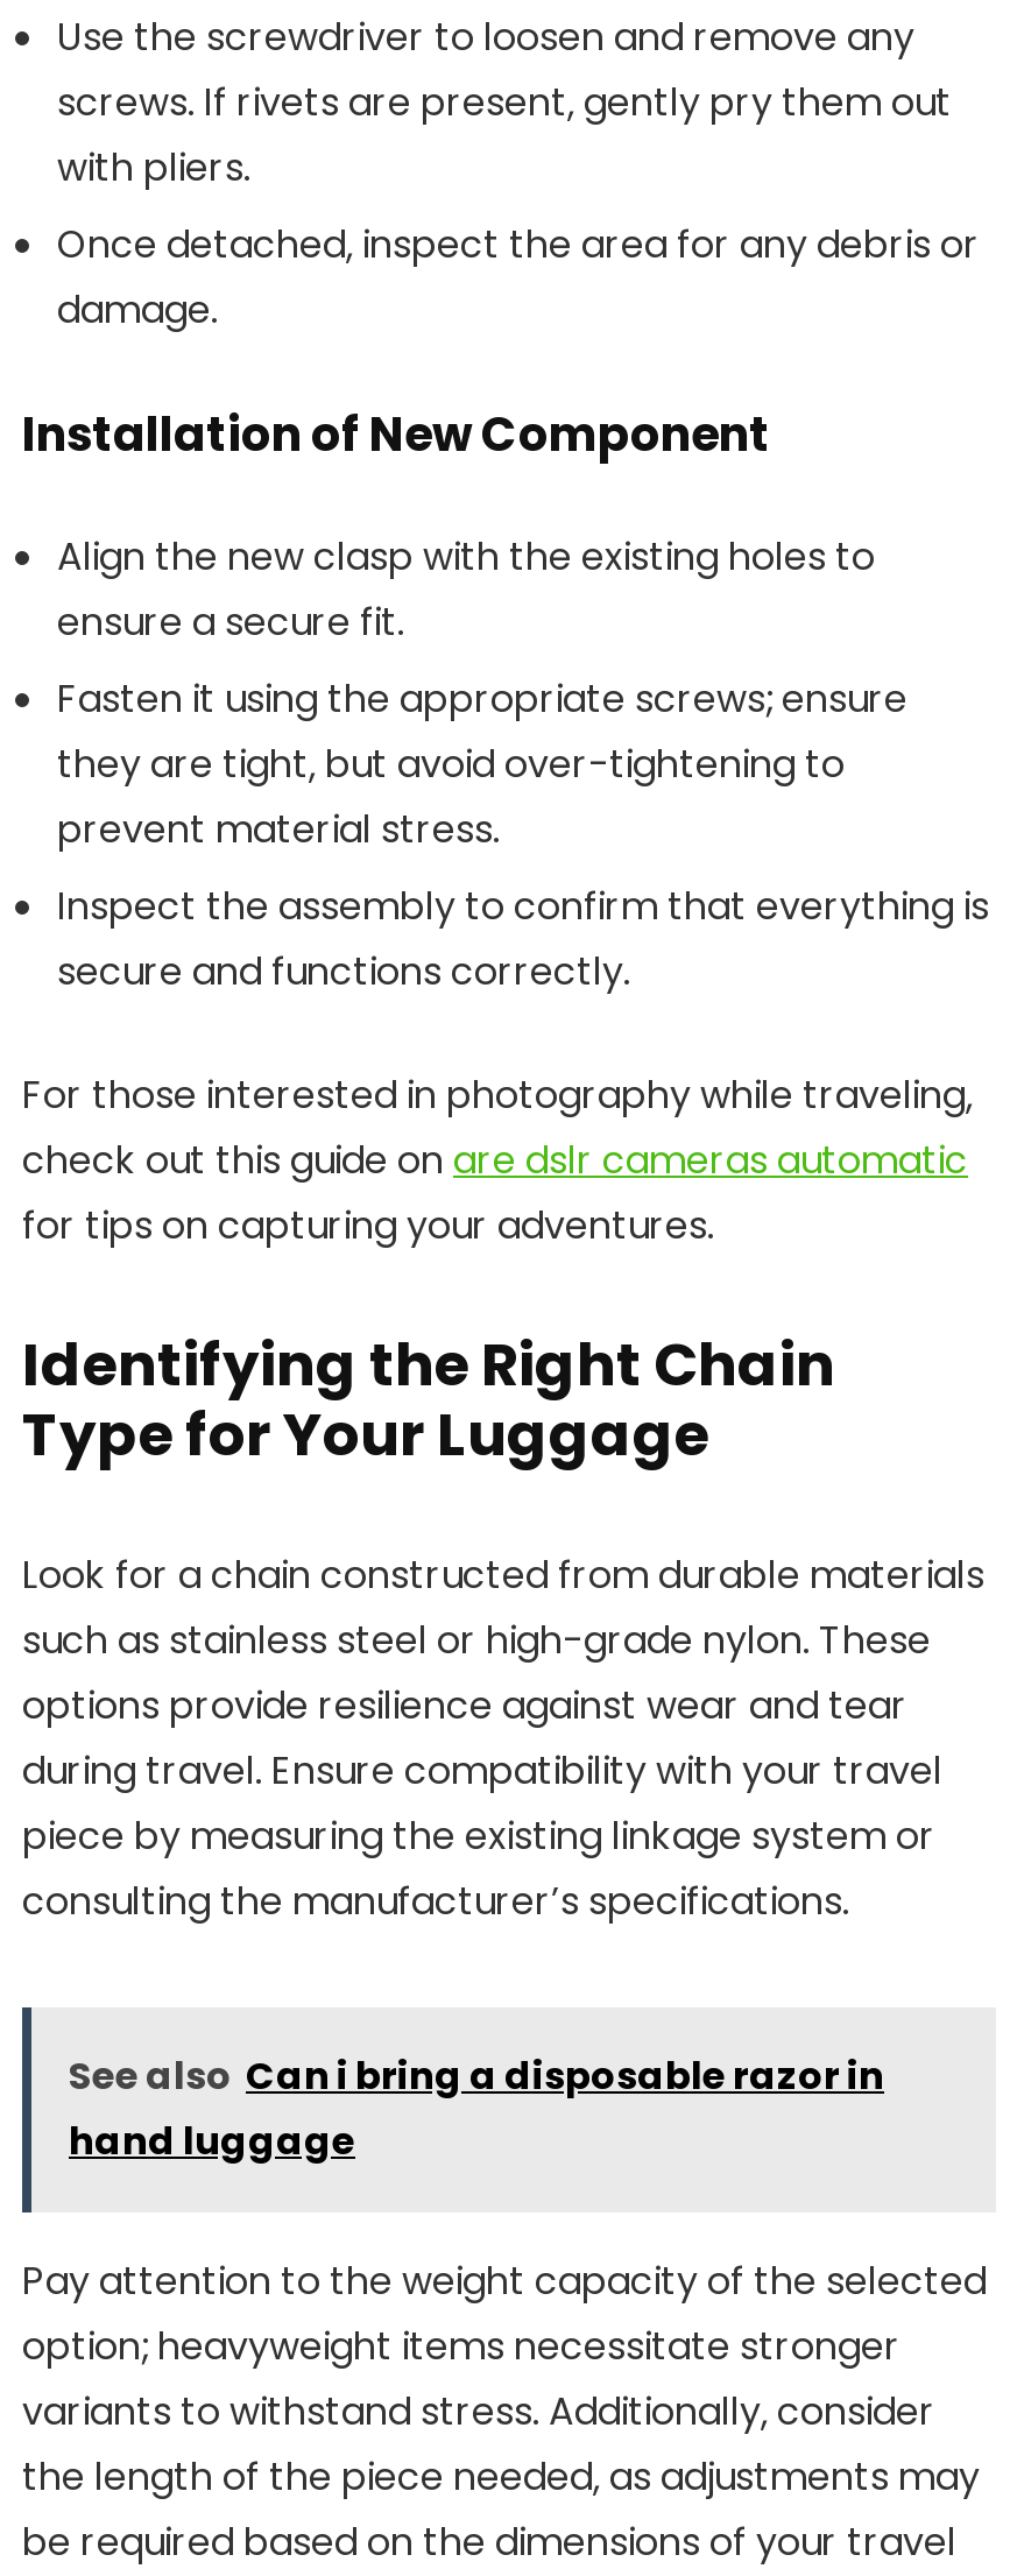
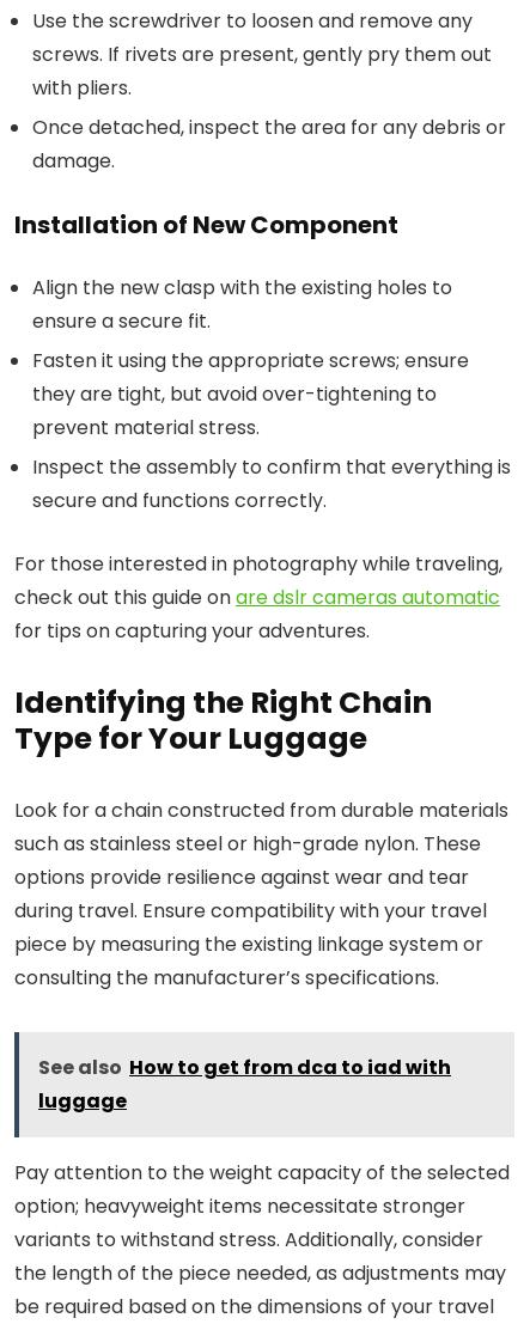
[69,2049,884,2168] See also Can i bring a disposable razor in | hand luggage -> [38,1054,451,1115] See also How to get from dca to iad with | luggage

